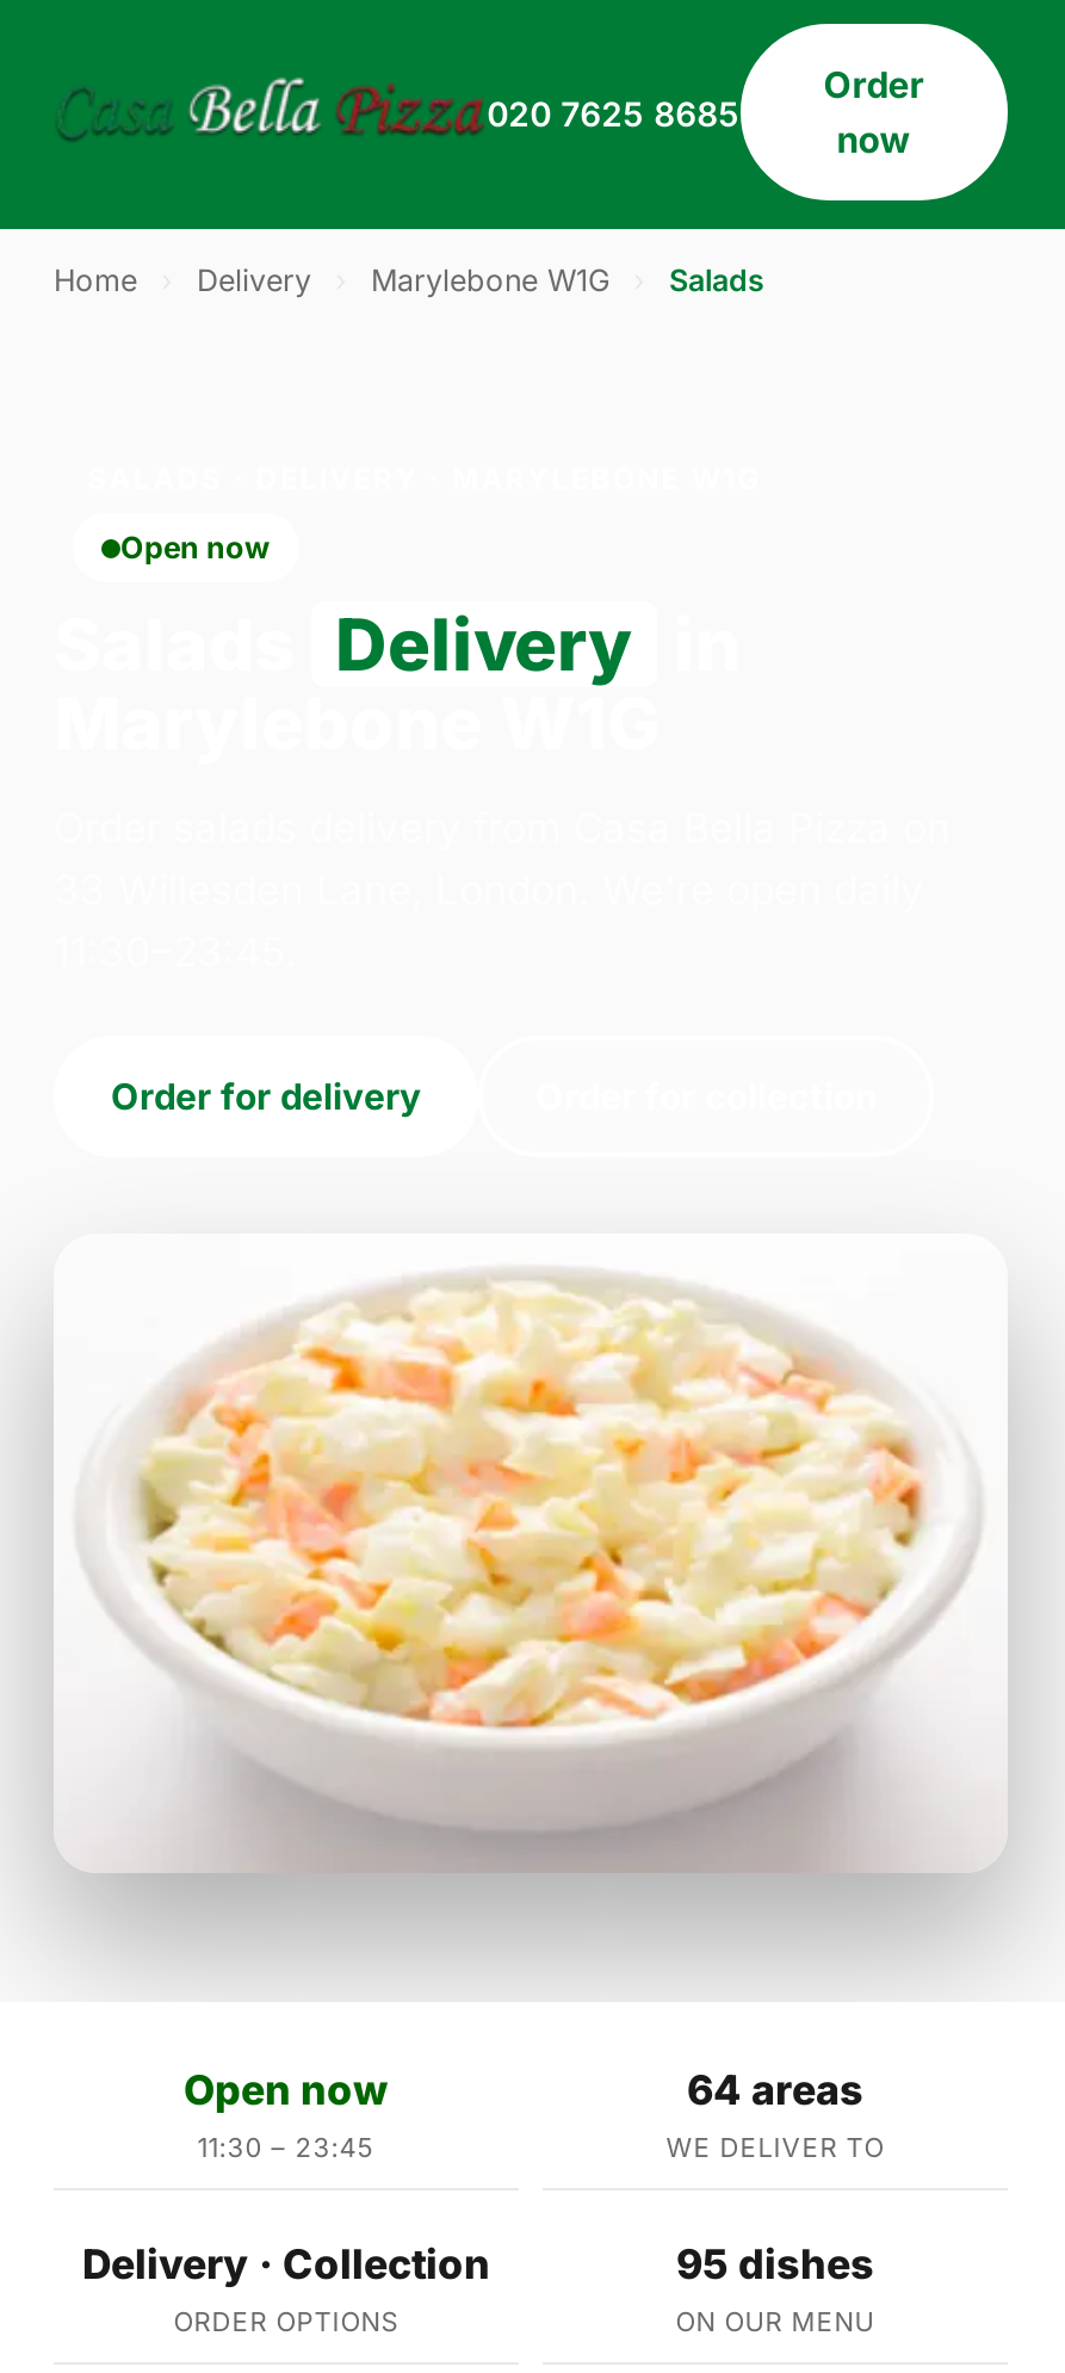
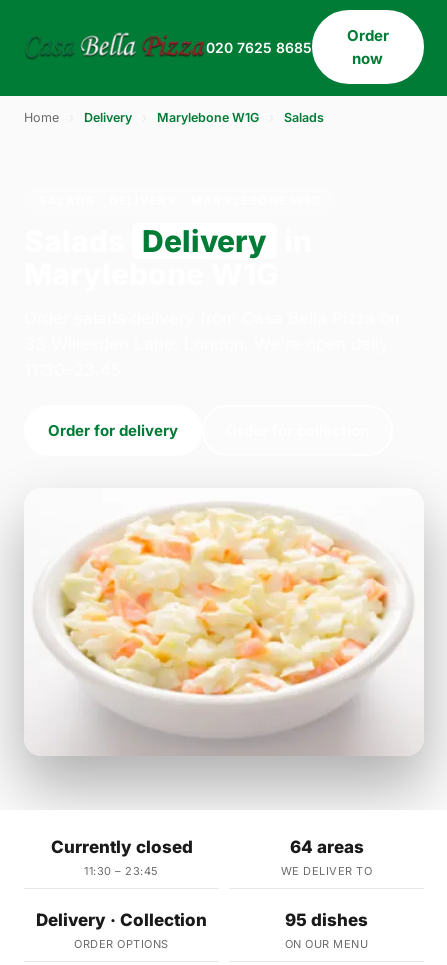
[120,530,271,566] Open now -> none
[184,2065,389,2113] Open now -> [50,836,192,856] Currently closed

